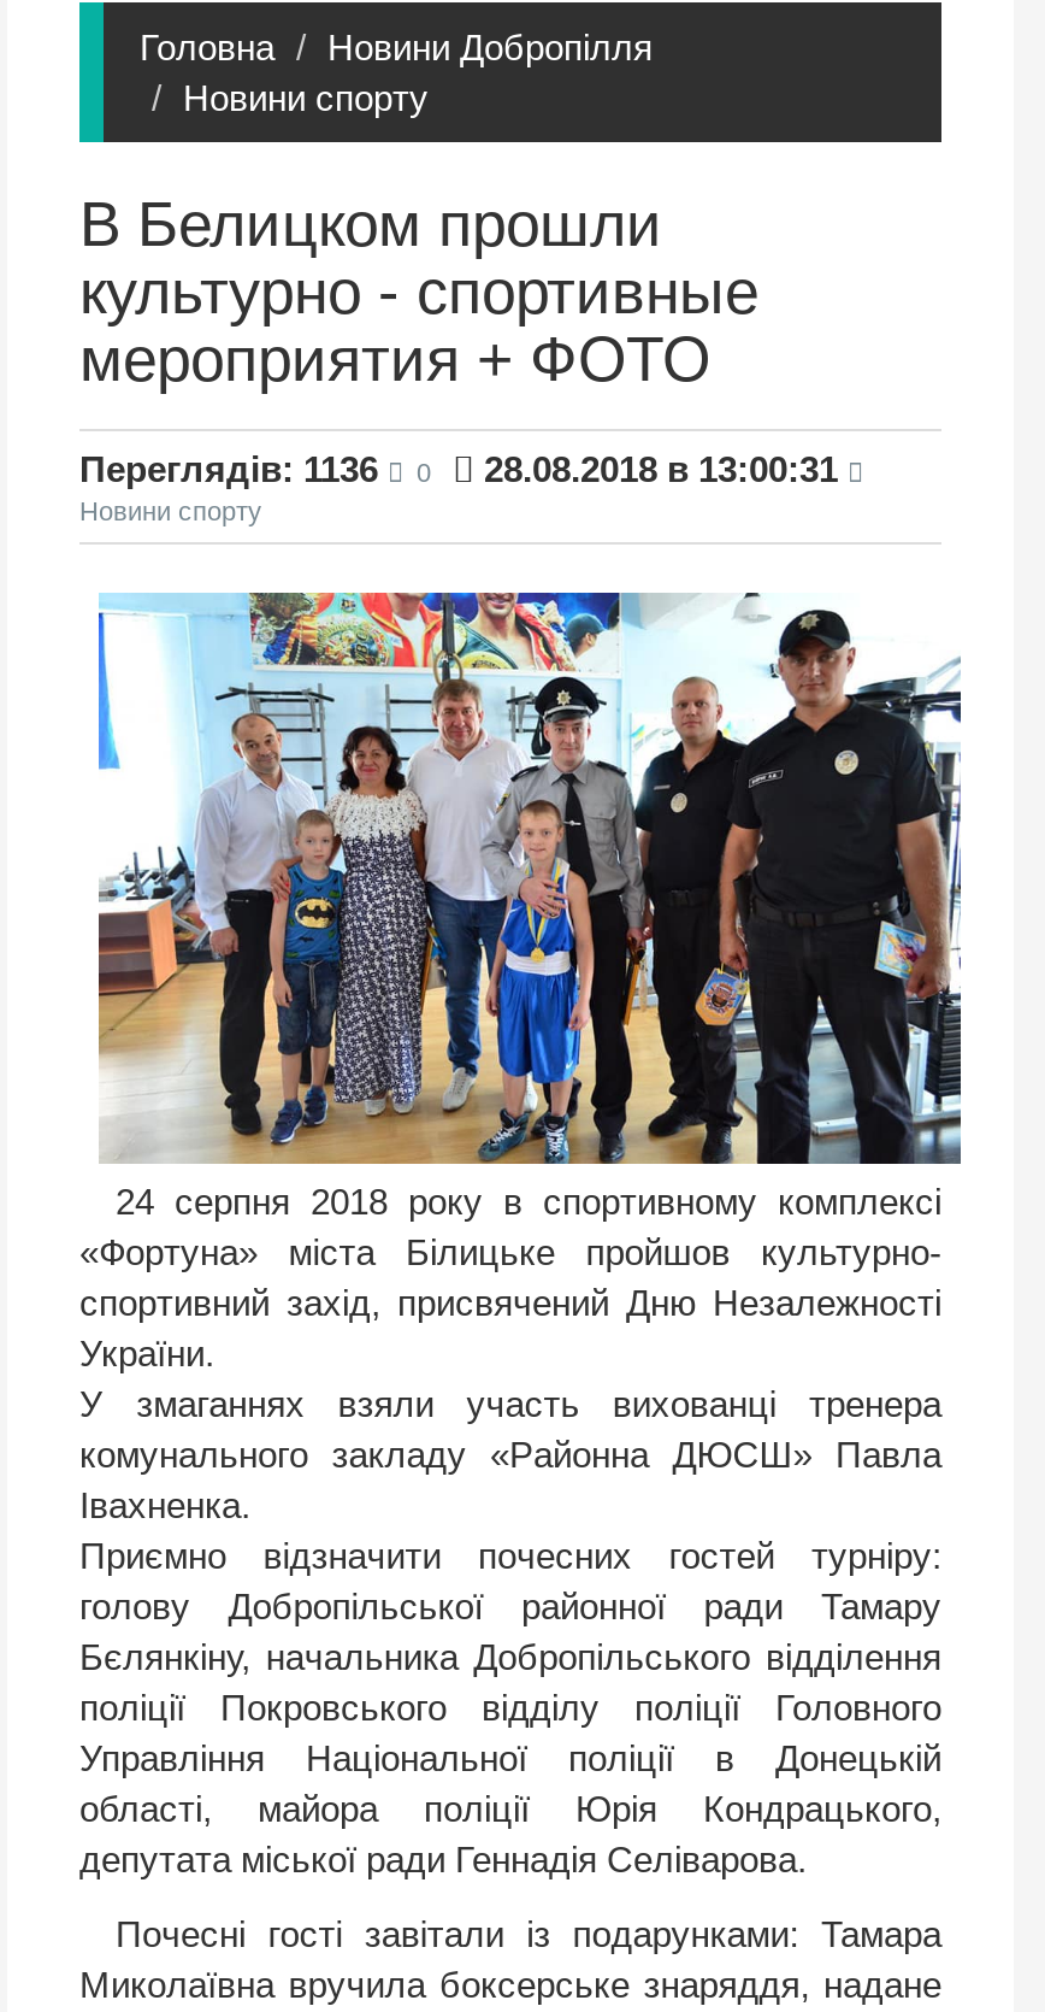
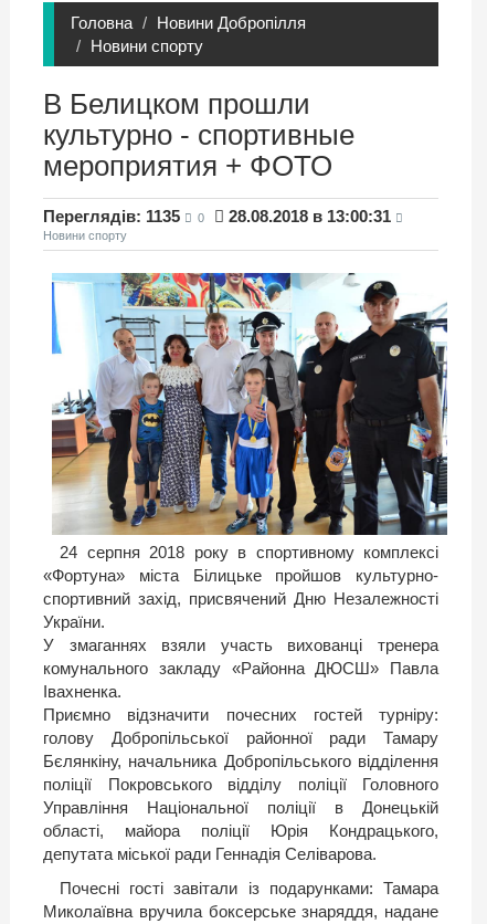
[79,448,378,489] Переглядів: 1136 -> [43,207,180,225] Переглядів: 1135

